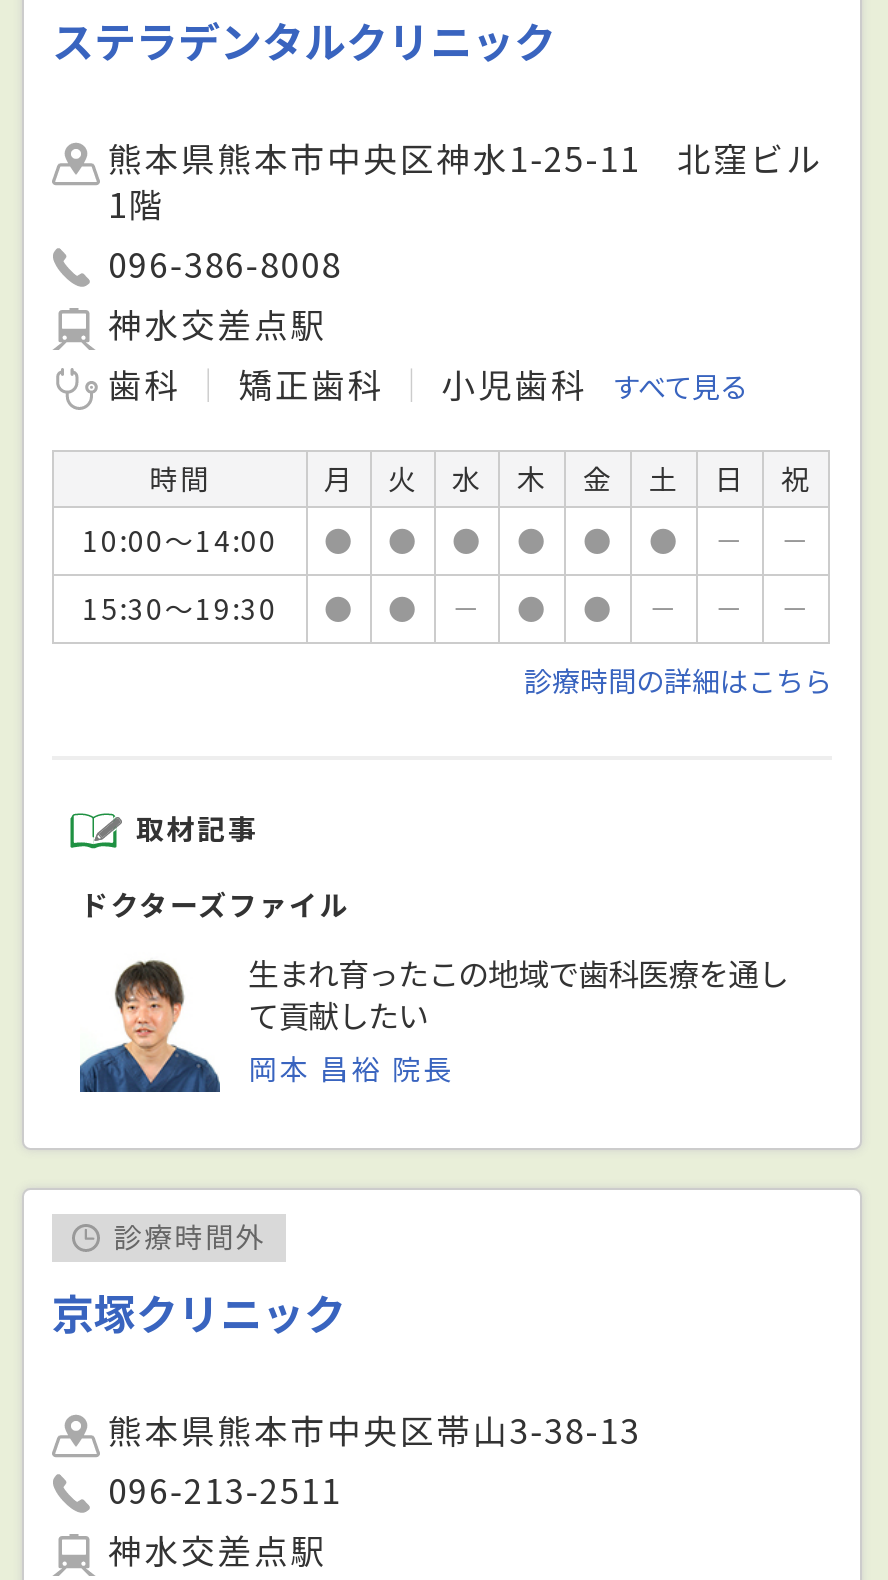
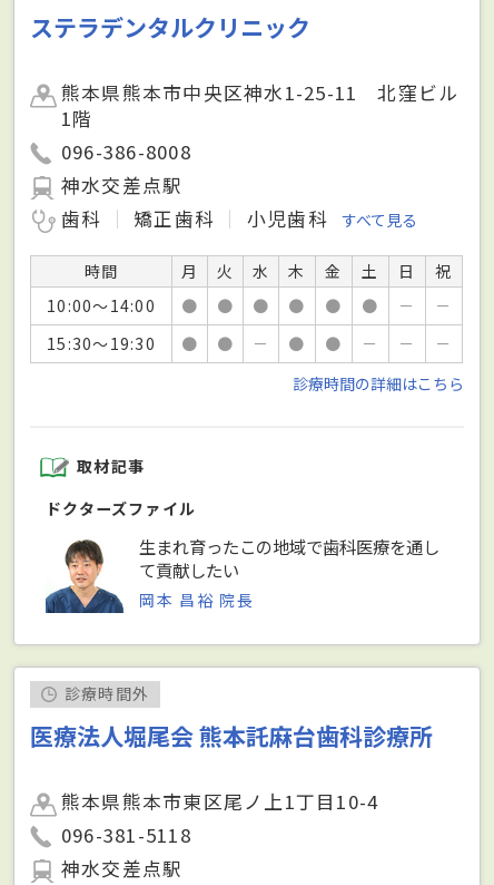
[52,1283,346,1343] 京塚クリニック -> [30,719,433,753] 医療法人堀尾会 熊本託麻台歯科診療所
[108,1405,640,1513] 熊本県熊本市中央区帯山3-38-13 | 096-213-2511 -> [61,788,379,848] 熊本県熊本市東区尾ノ上1丁目10-4 | 096-381-5118

